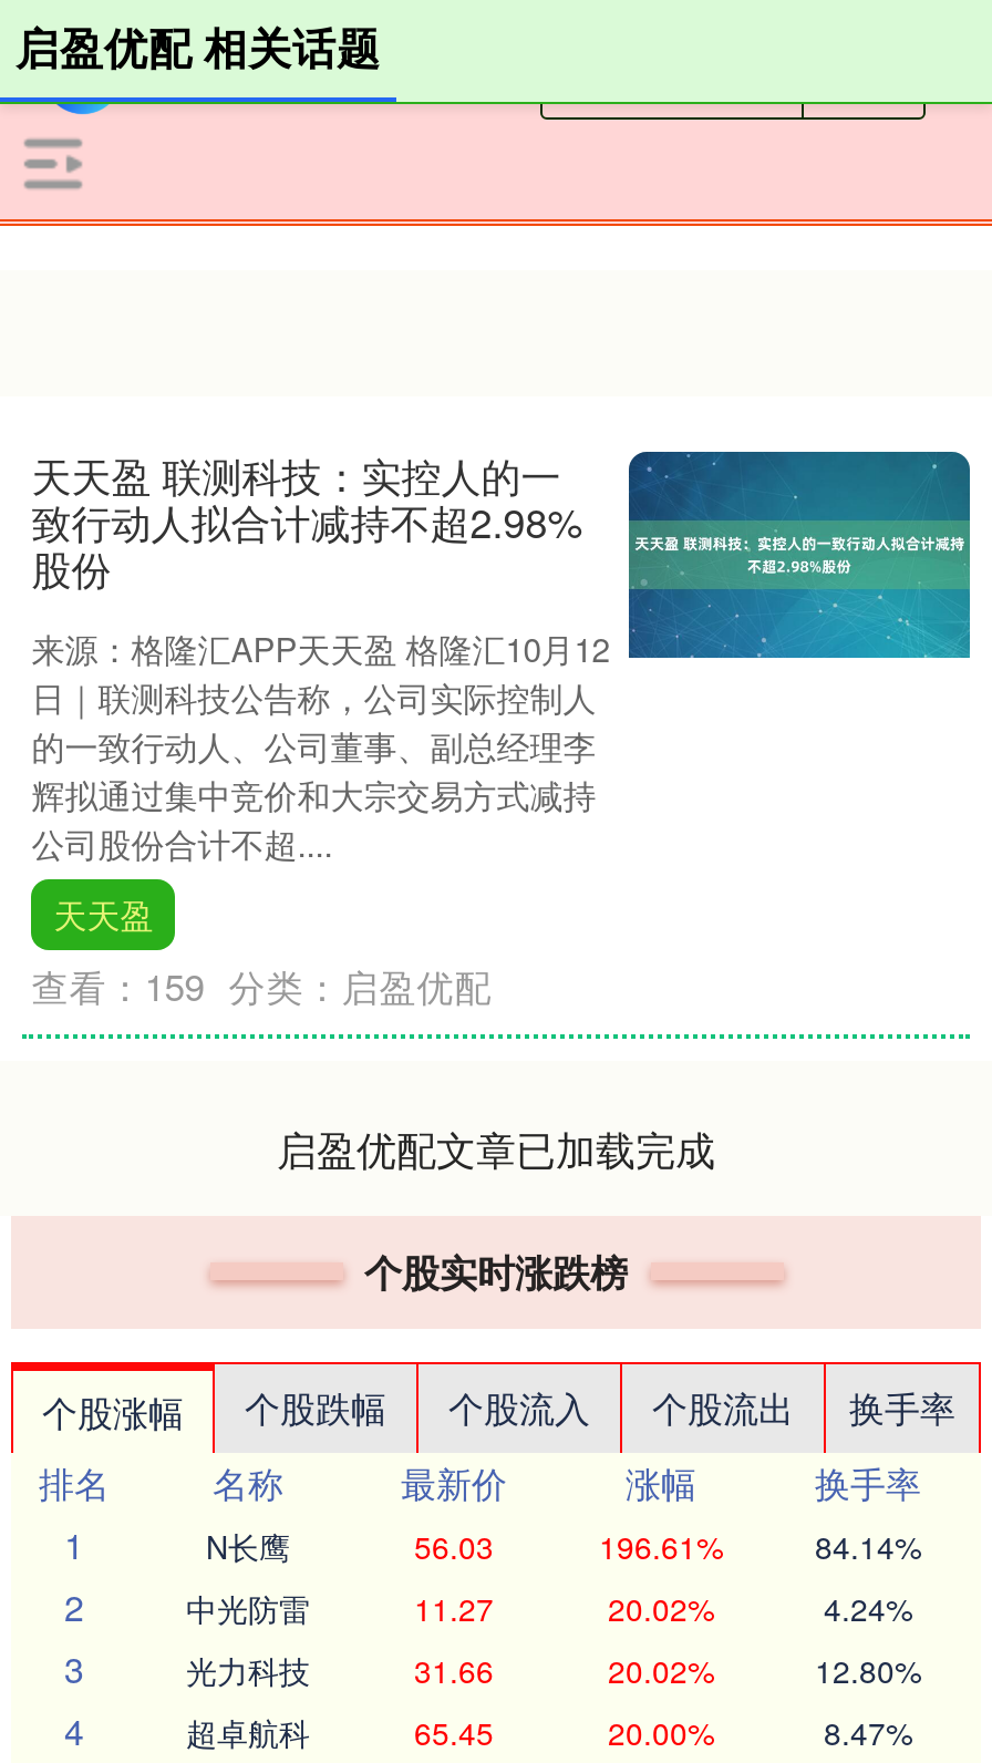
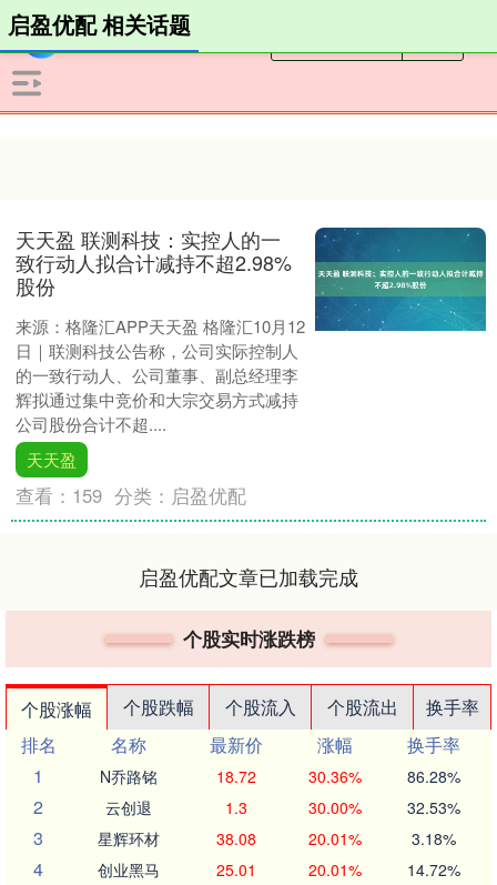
[206,1524,921,1568] N长鹰 | 56.03 | 196.61% | 84.14% -> [100,765,460,787] N乔路铭 | 18.72 | 30.36% | 86.28%
[186,1586,912,1630] 中光防雷 | 11.27 | 20.02% | 4.24% -> [105,796,460,818] 云创退 | 1.3 | 30.00% | 32.53%
[186,1648,921,1692] 光力科技 | 31.66 | 20.02% | 12.80% -> [98,827,455,849] 星辉环材 | 38.08 | 20.01% | 3.18%
[186,1710,912,1754] 超卓航科 | 65.45 | 20.00% | 8.47% -> [98,858,460,881] 创业黑马 | 25.01 | 20.01% | 14.72%

